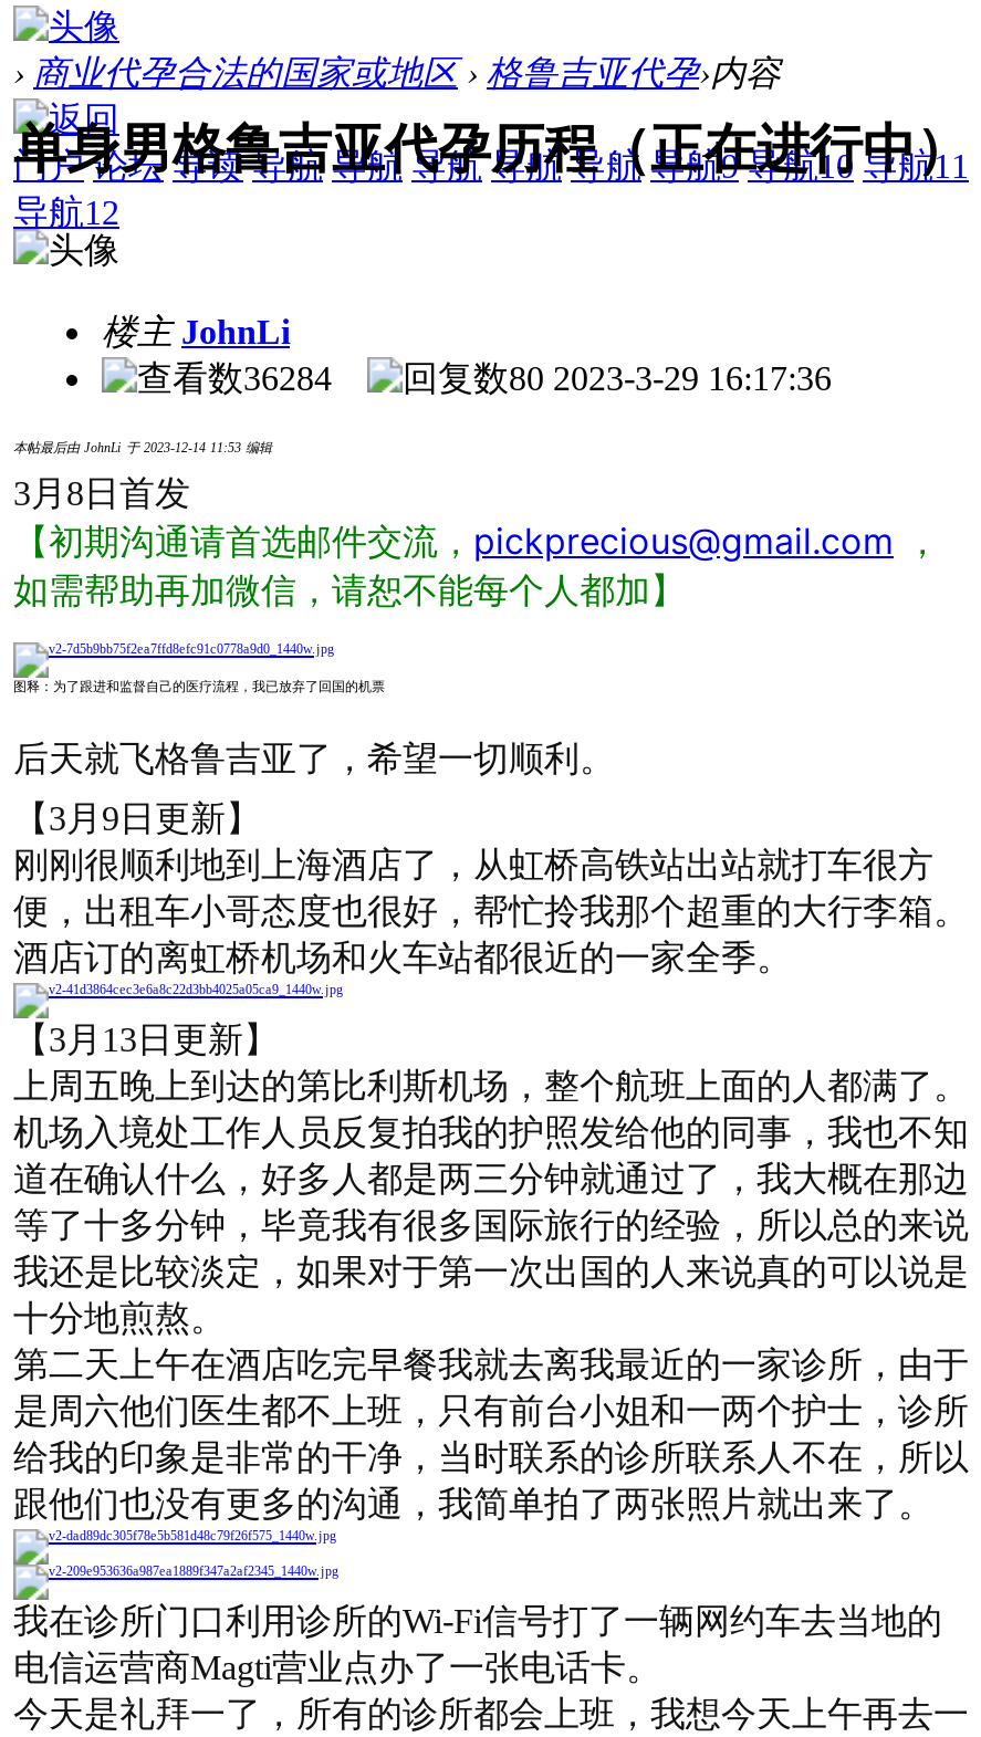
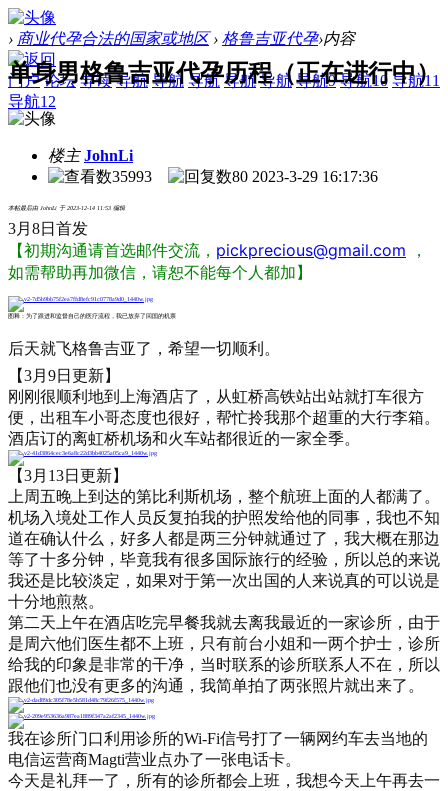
[243,359,367,397] 36284 -> [112,168,168,185] 35993

